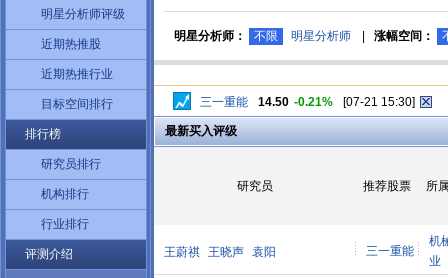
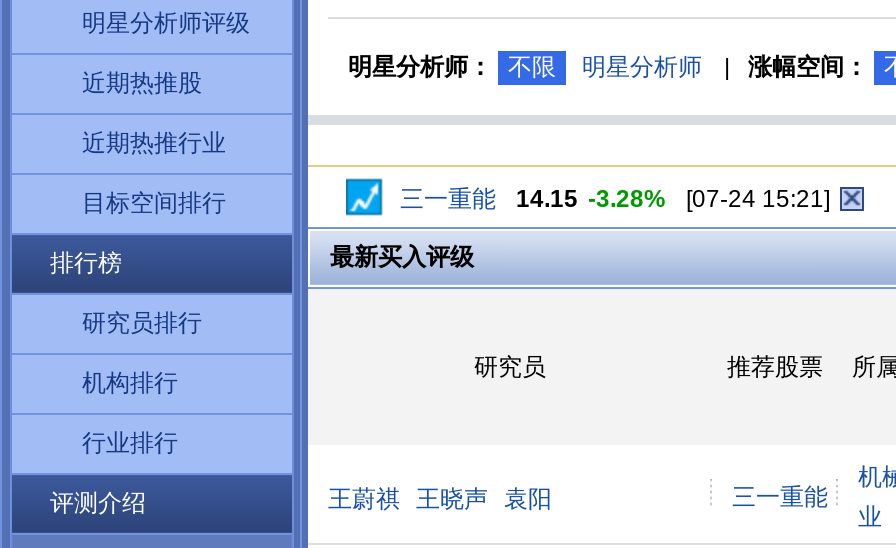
[258,95,333,109] 14.50 -0.21% -> [516,185,666,213] 14.15 -3.28%
[343,95,415,109] [07-21 15:30] -> [686,185,830,213] [07-24 15:21]

